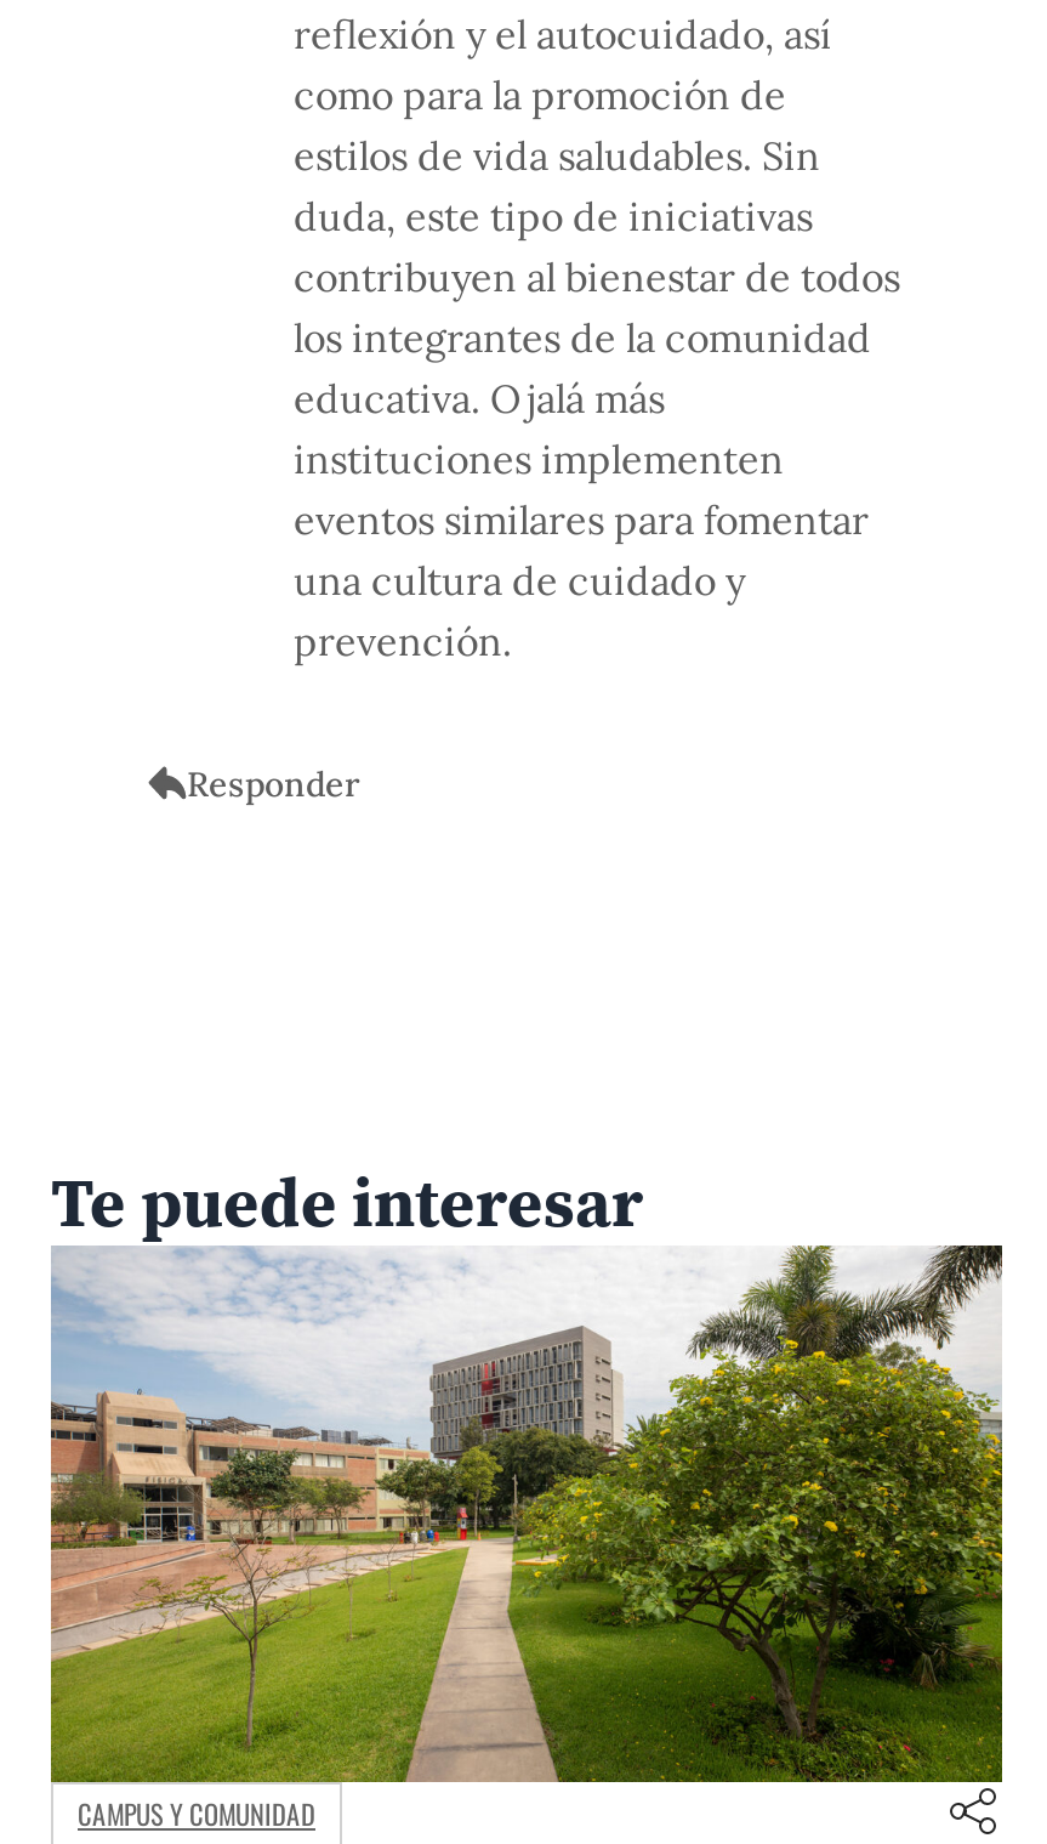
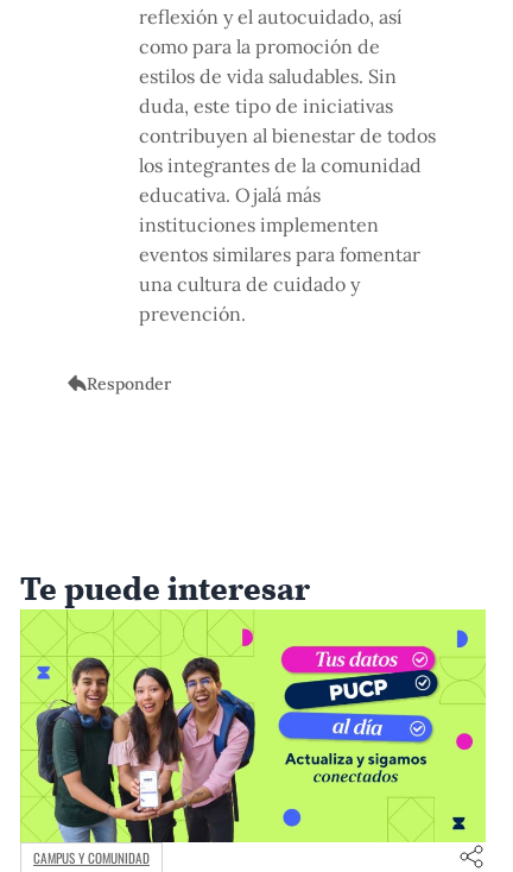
[49,1243,1005,1787] [image] -> [19,608,487,843] [image]

